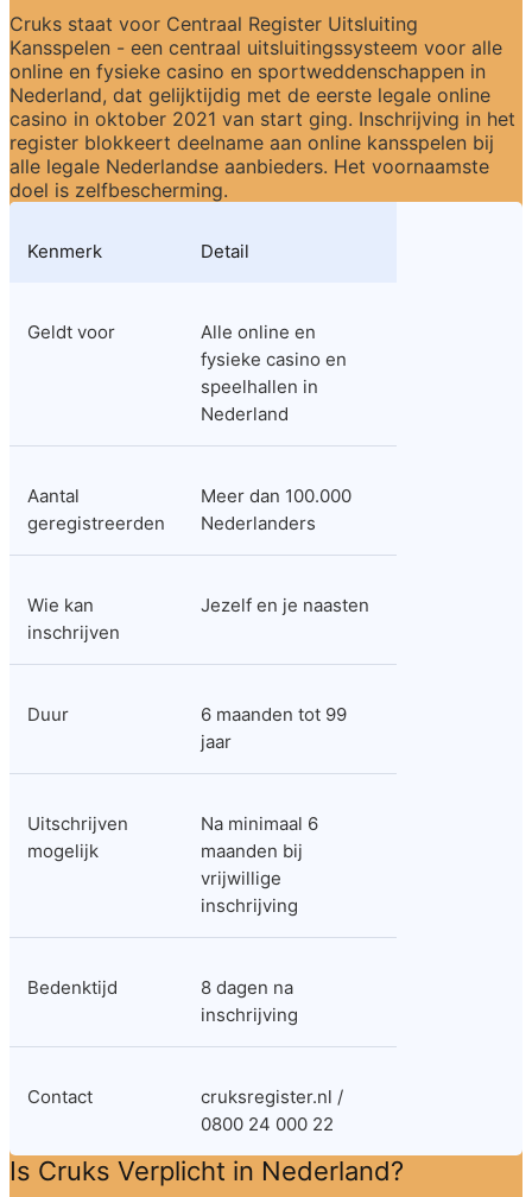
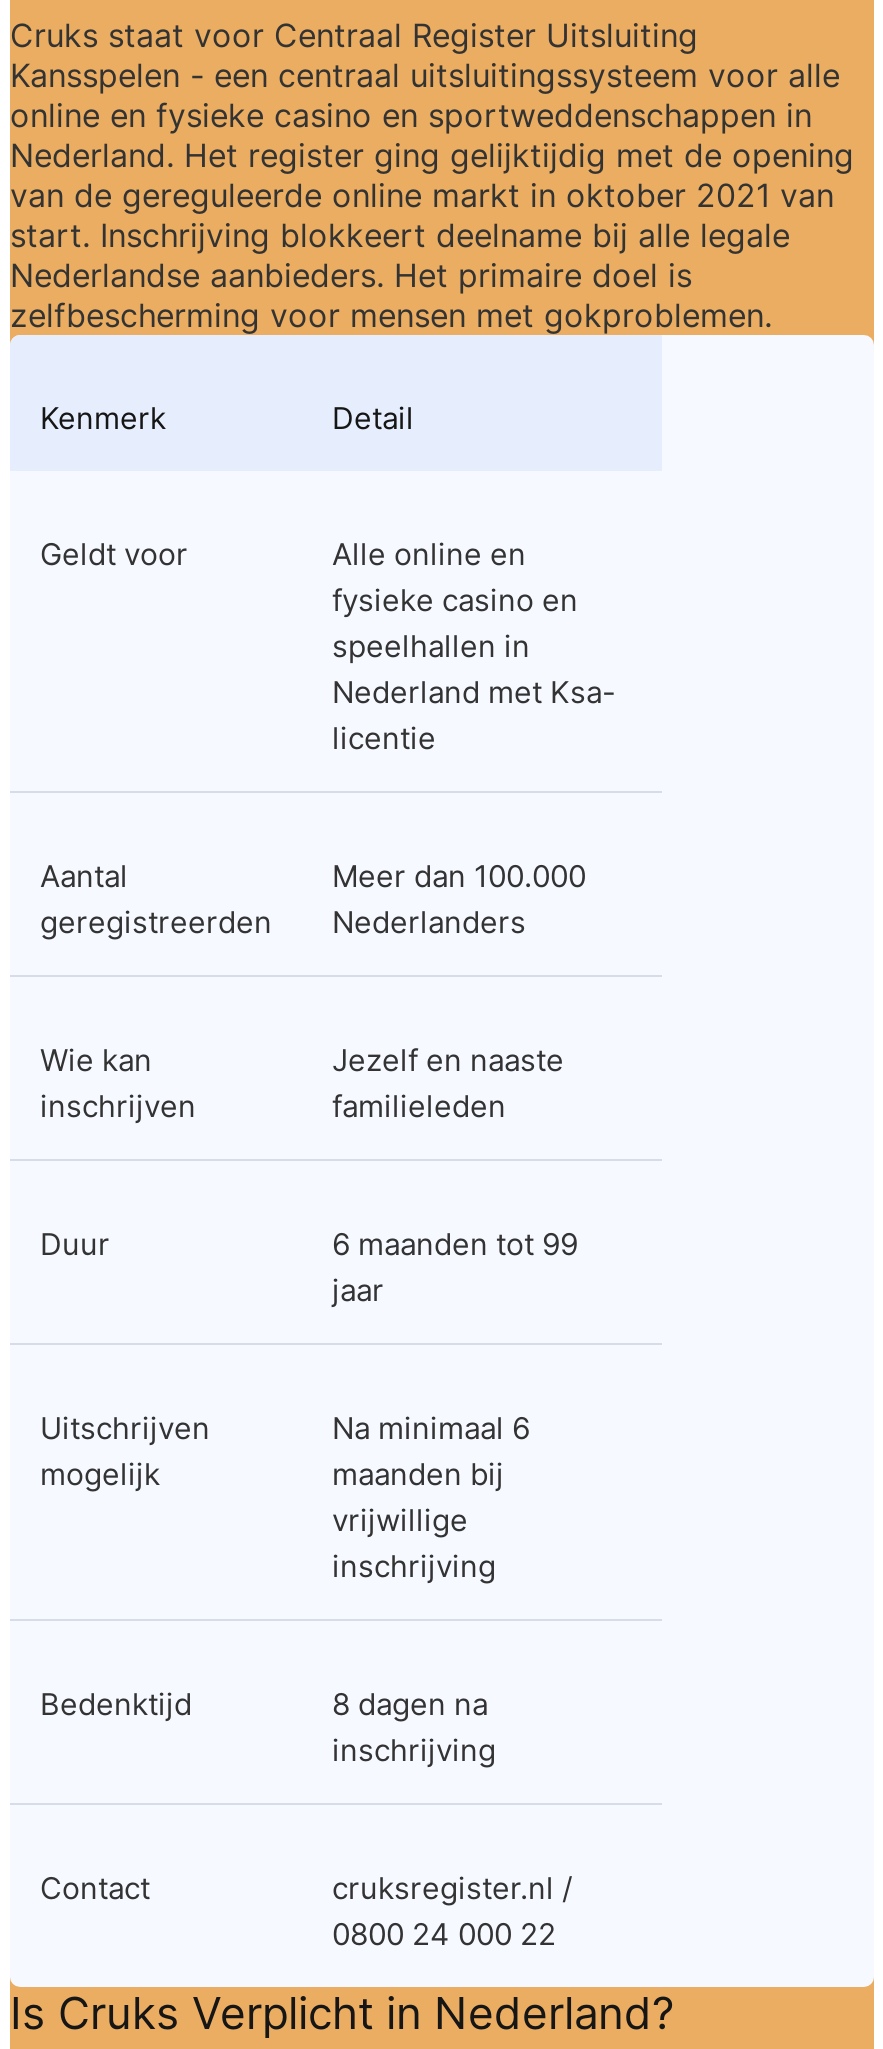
[9,83,515,202] Nederland, dat gelijktijdig met de eerste legale online | casino in oktober 2021 van start ging. Inschrijving in het | register blokkeert deelname aan online kansspelen bij | alle legale Nederlandse aanbieders. Het voornaamste | doel is zelfbescherming. -> [10,135,854,335] Nederland. Het register ging gelijktijdig met de opening | van de gereguleerde online markt in oktober 2021 van | start. Inschrijving blokkeert deelname bij alle legale | Nederlandse aanbieders. Het primaire doel is | zelfbescherming voor mensen met gokproblemen.
[201,403,289,425] Nederland -> [332,673,616,757] Nederland met Ksa- | licentie
[201,594,369,616] Jezelf en je naasten -> [332,1041,564,1125] Jezelf en naaste | familieleden

